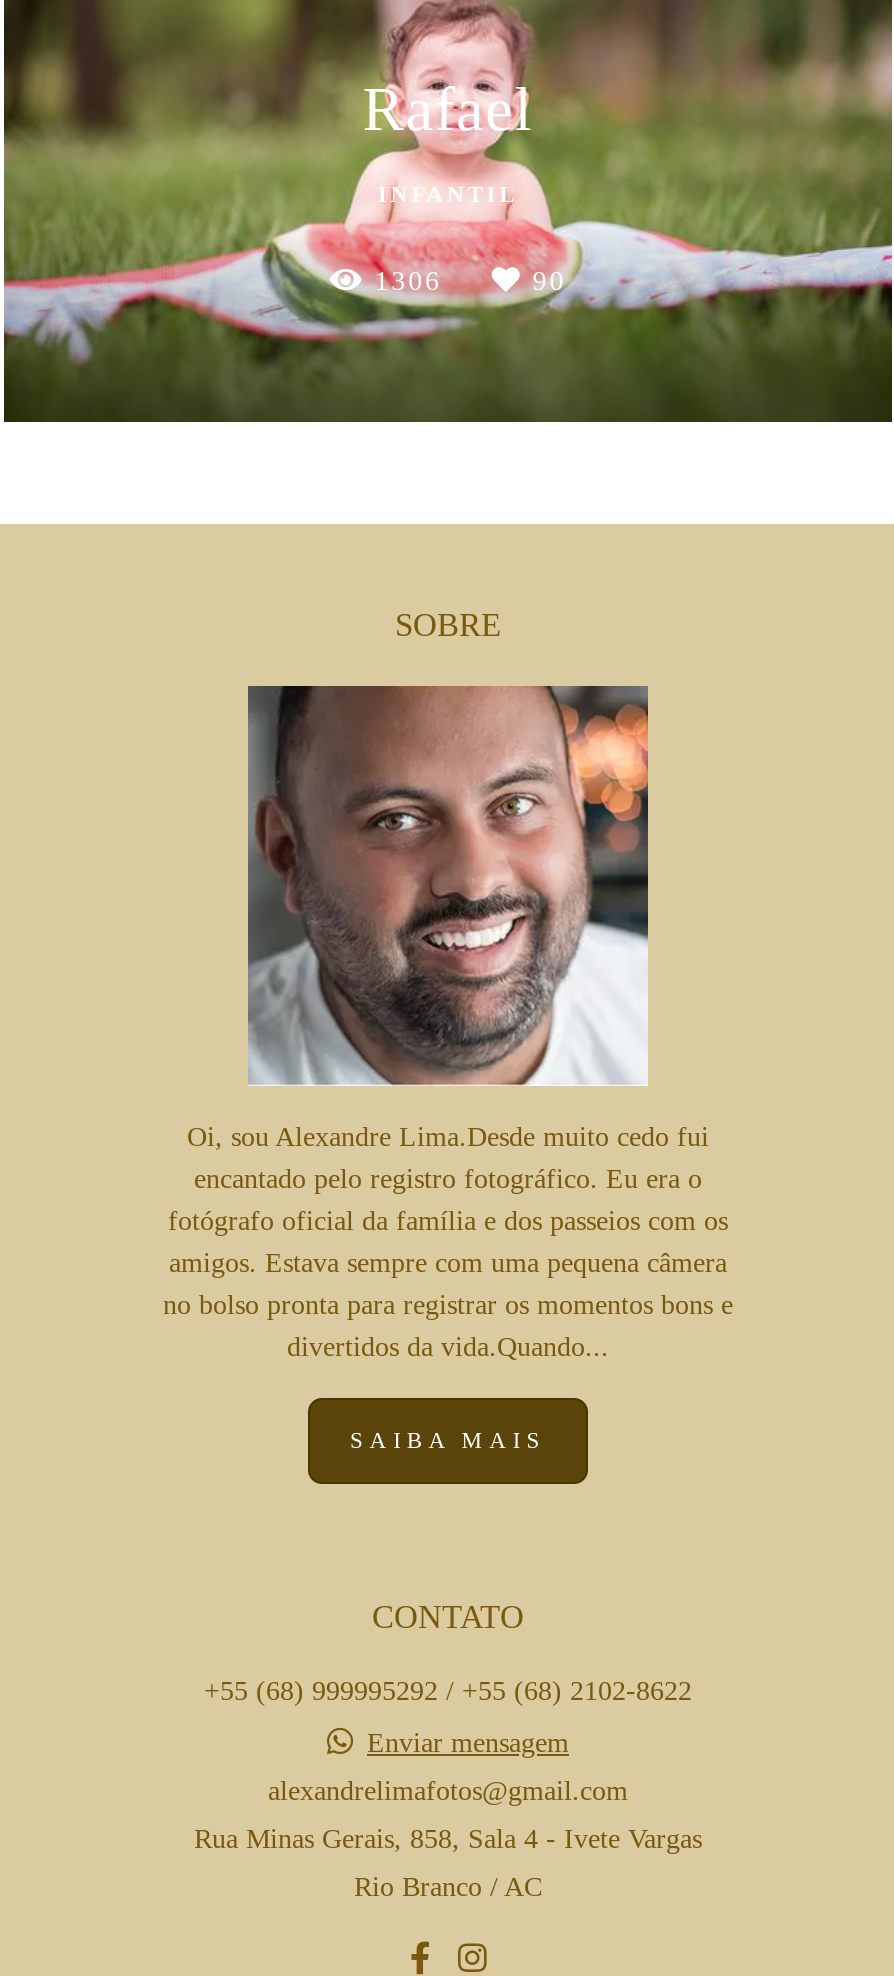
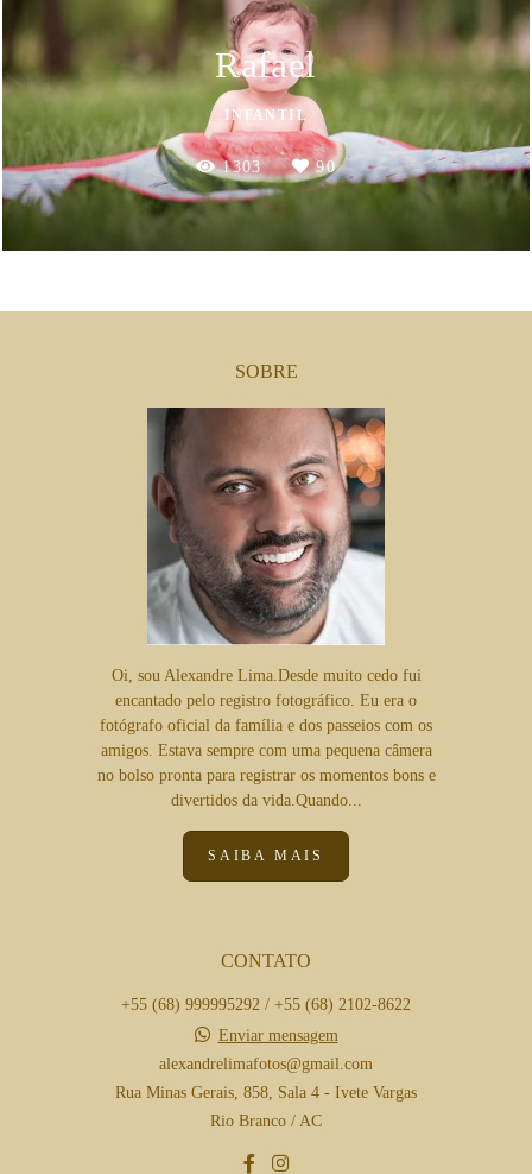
[375,266,442,296] 1306 -> [222,158,262,176] 1303

